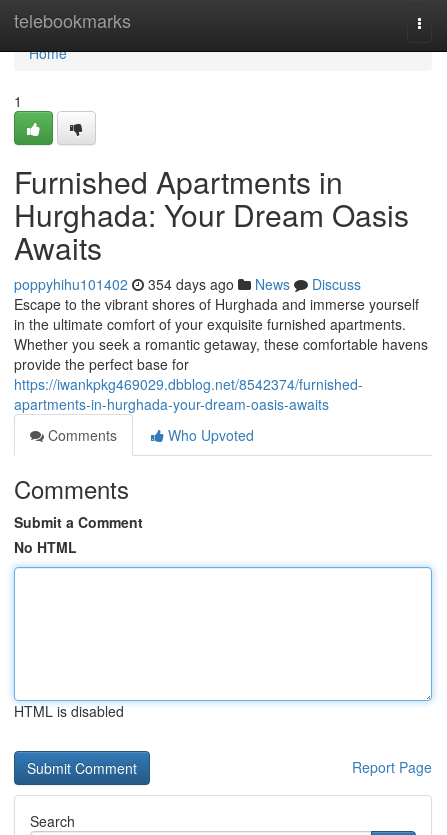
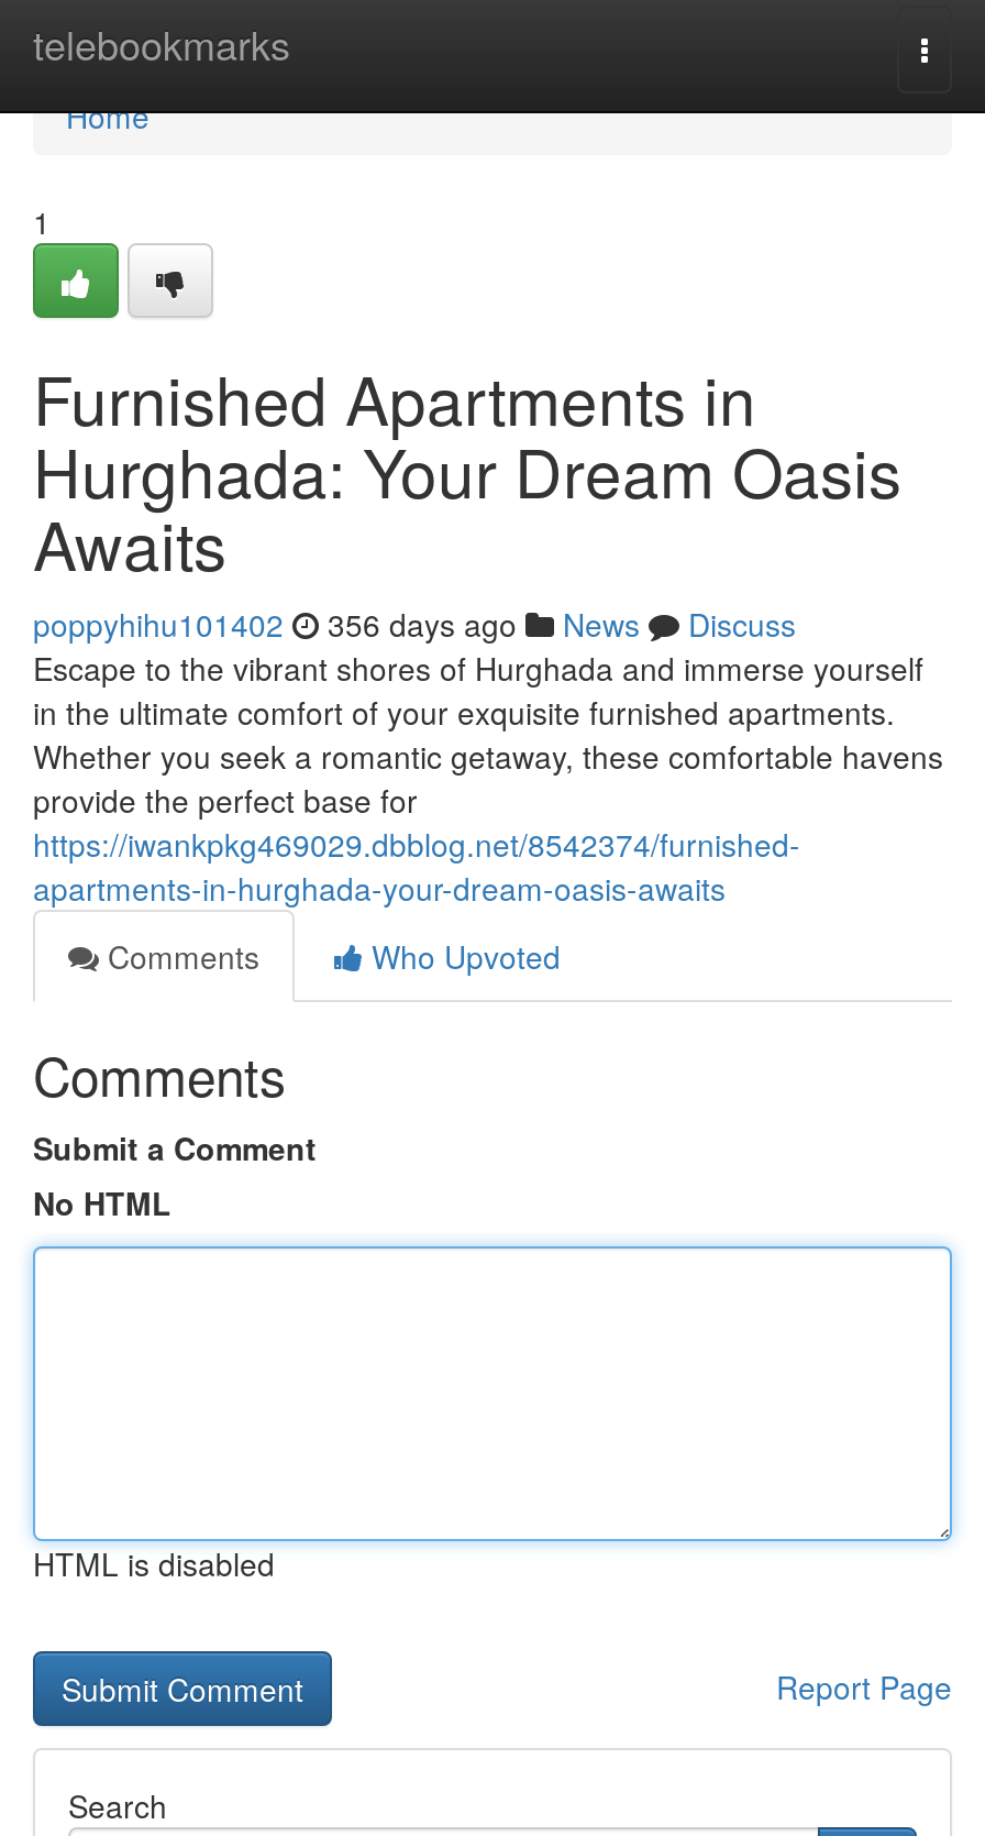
[14,274,361,294] poppyhihu101402 354 days ago News Discuss -> [33,602,796,646] poppyhihu101402 356 days ago News Discuss

